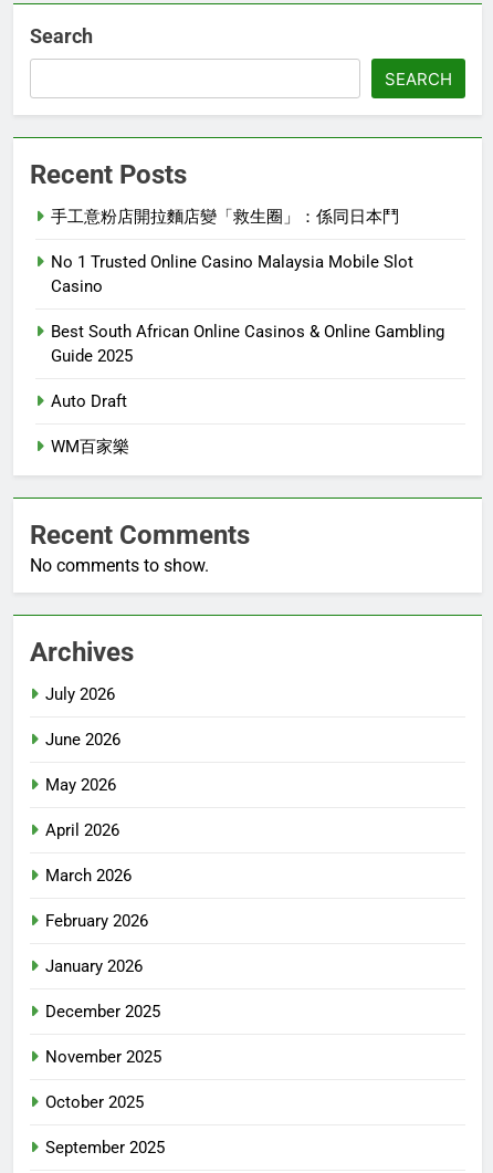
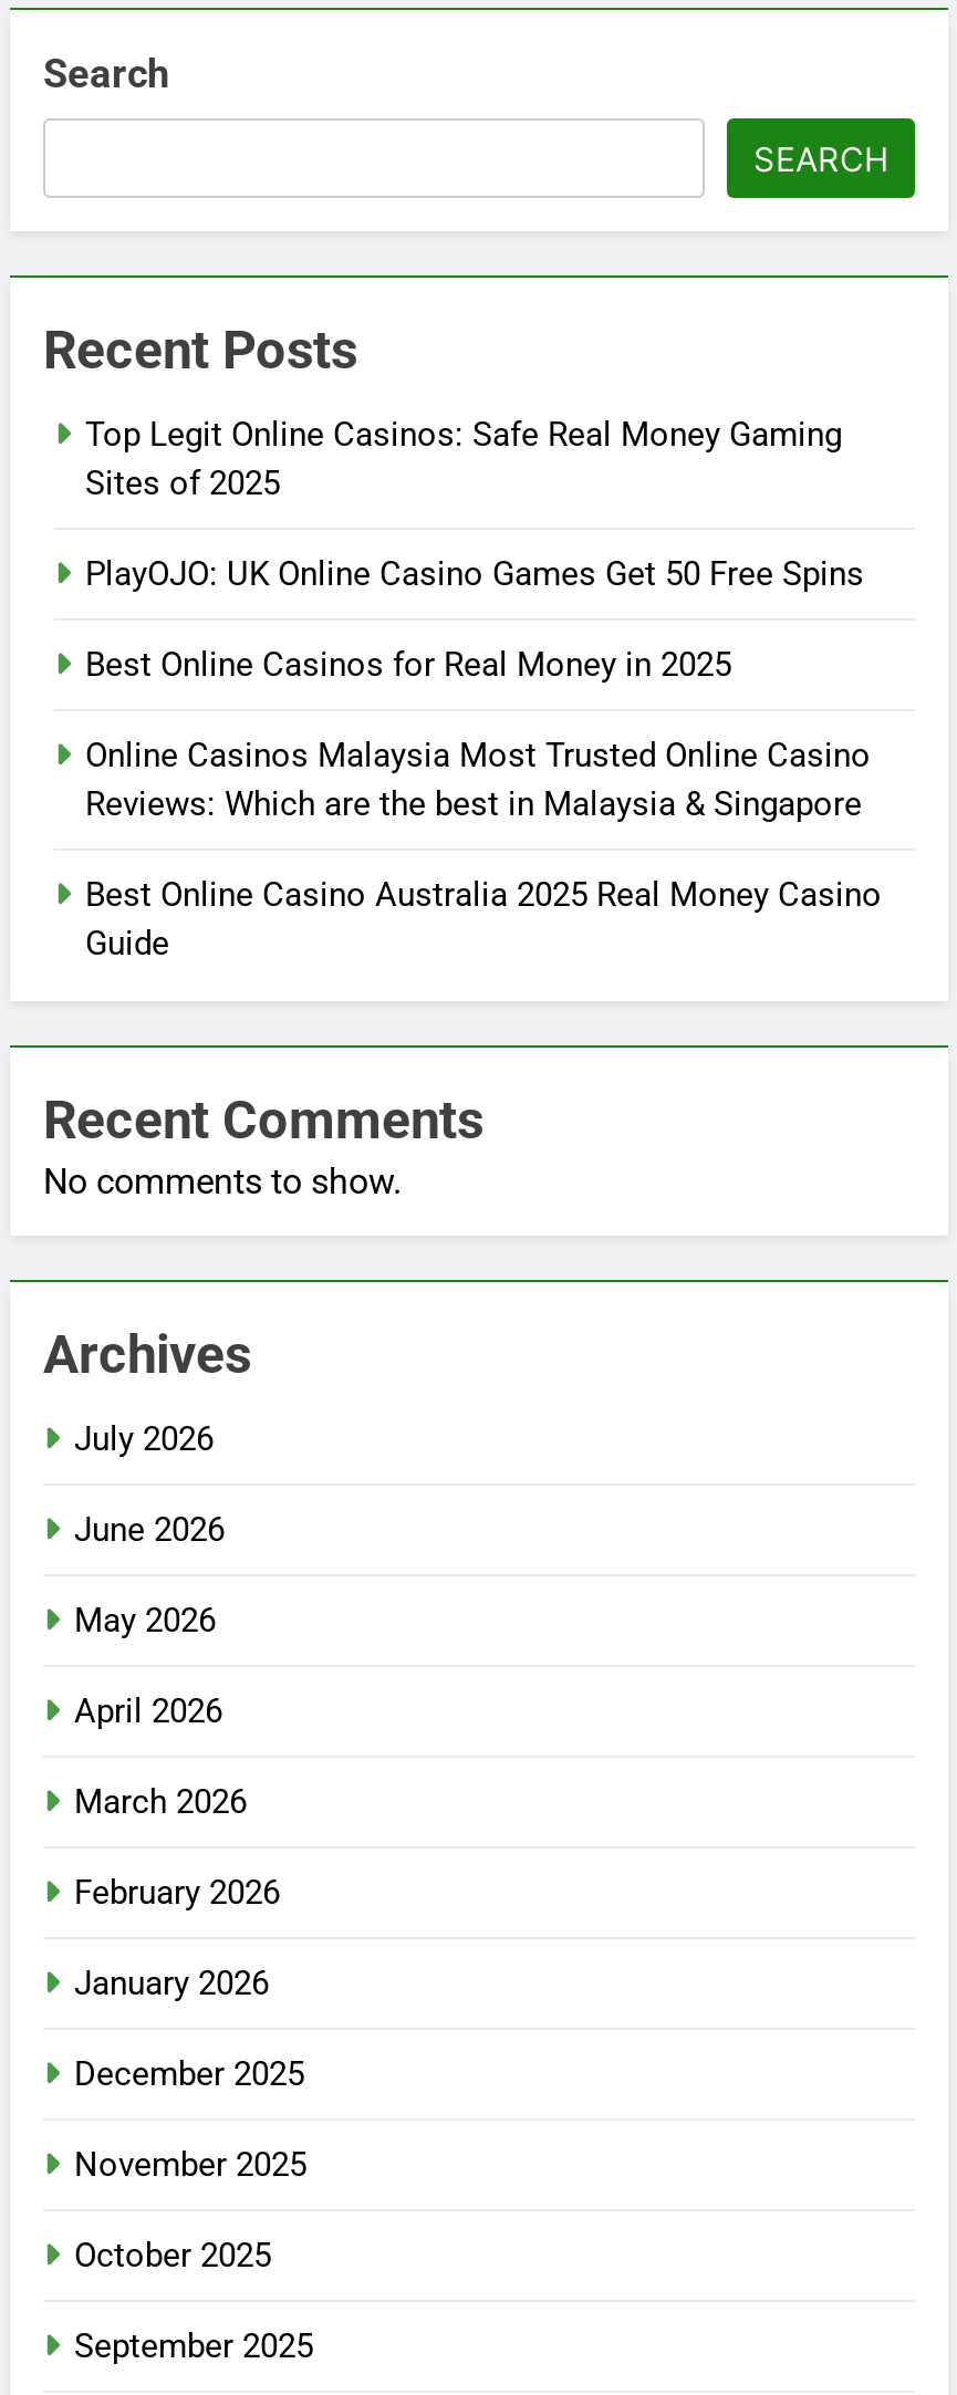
[51,207,399,227] 手工意粉店開拉麵店變「救生圈」：係同日本鬥 -> [85,415,842,503] Top Legit Online Casinos: Safe Real Money Gaming | Sites of 2025
[51,252,413,296] No 1 Trusted Online Casino Malaysia Mobile Slot | Casino -> [85,554,864,594] PlayOJO: UK Online Casino Games Get 50 Free Spins
[51,322,444,366] Best South African Online Casinos & Online Gambling | Guide 2025 -> [85,645,731,685] Best Online Casinos for Real Money in 2025
[51,391,127,411] Auto Draft -> [85,736,871,824] Online Casinos Malaysia Most Trusted Online Casino | Reviews: Which are the best in Malaysia & Singapore
[51,437,129,457] WM百家樂 -> [85,875,882,964] Best Online Casino Australia 2025 Real Money Casino | Guide

